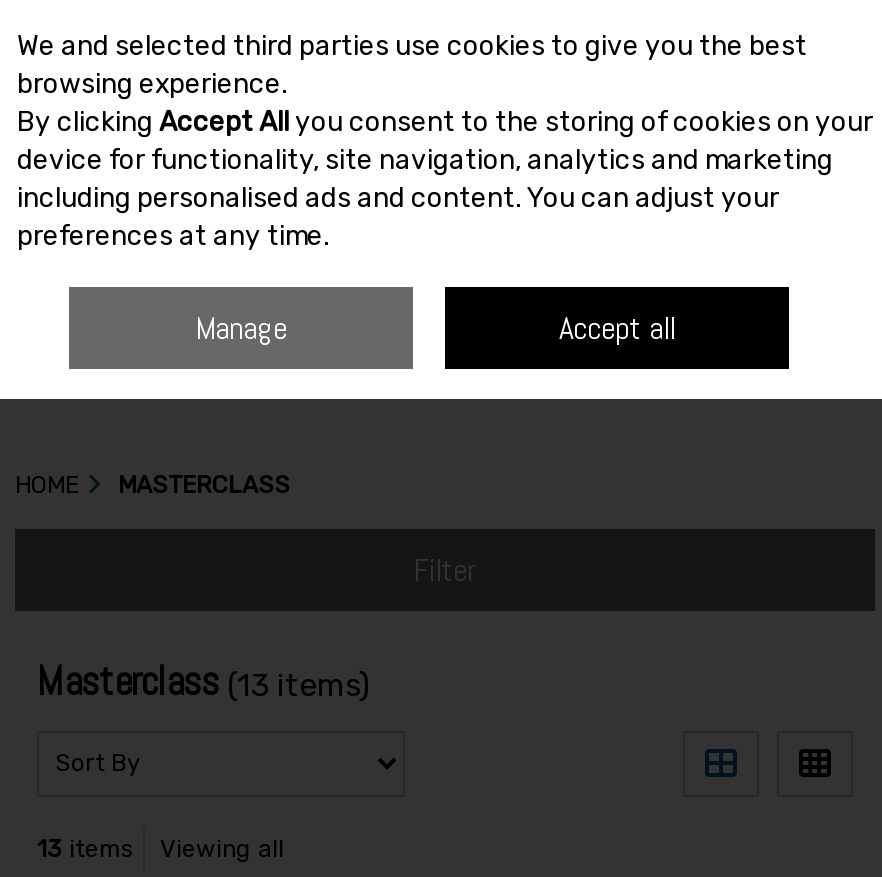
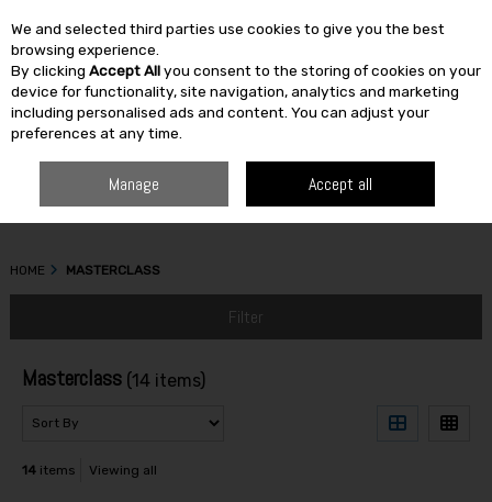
[37,656,369,708] Masterclass (13 items) -> [22,364,205,393] Masterclass (14 items)
[37,835,284,863] 13 items Viewing all -> [22,462,158,478] 14 items Viewing all

